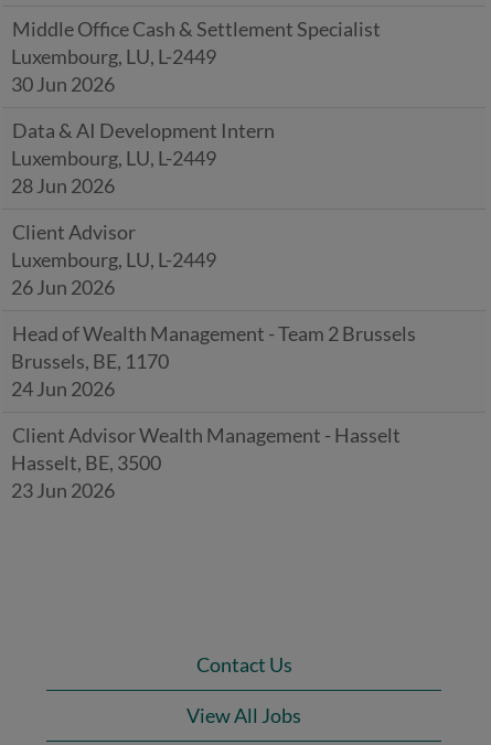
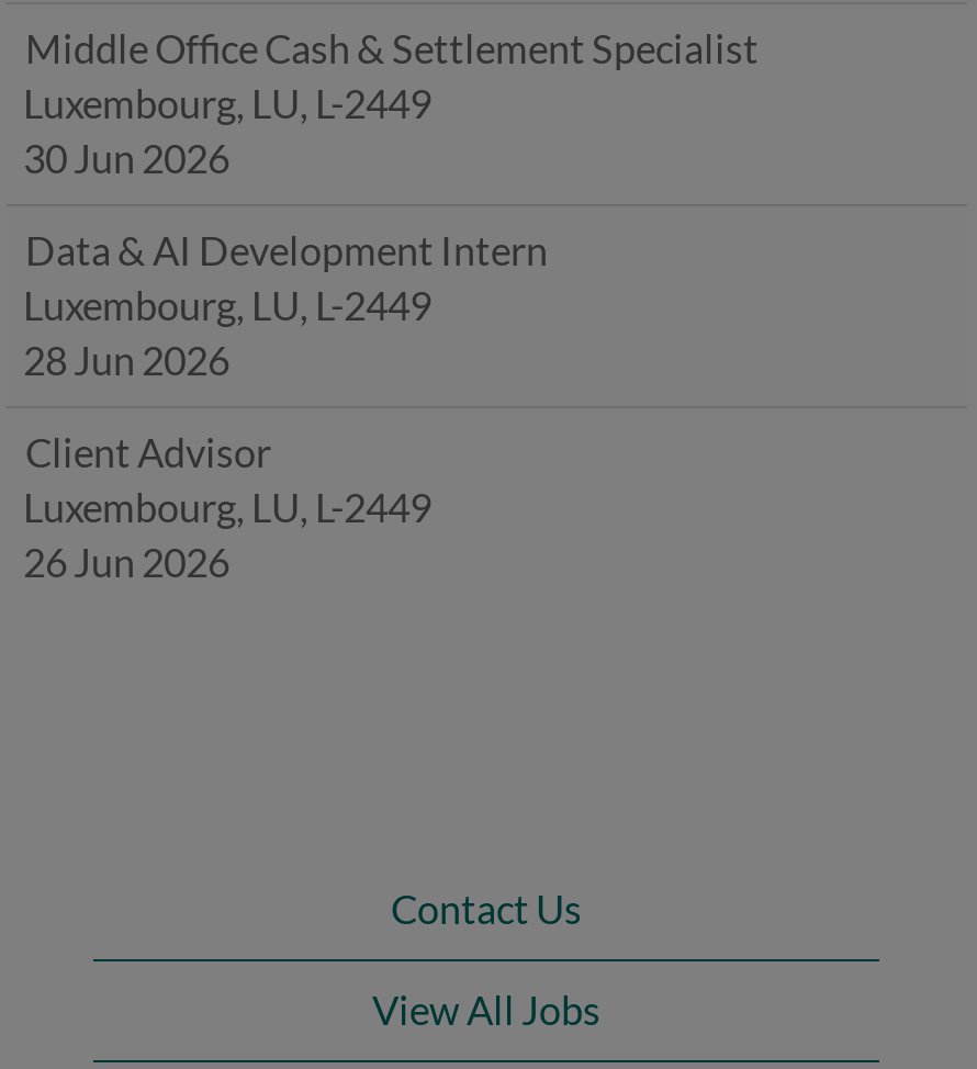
[11,321,416,502] Head of Wealth Management - Team 2 Brussels | Brussels, BE, 1170 | 24 Jun 2026 | Client Advisor Wealth Management - Hasselt | Hasselt, BE, 3500 | 23 Jun 2026 -> none

